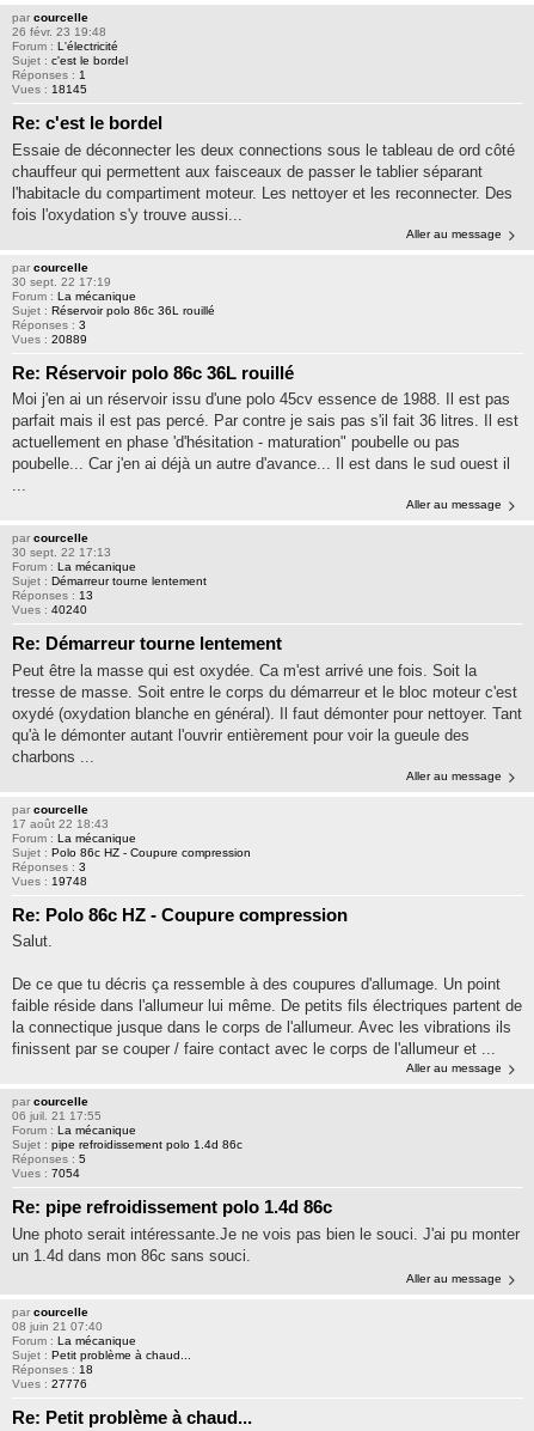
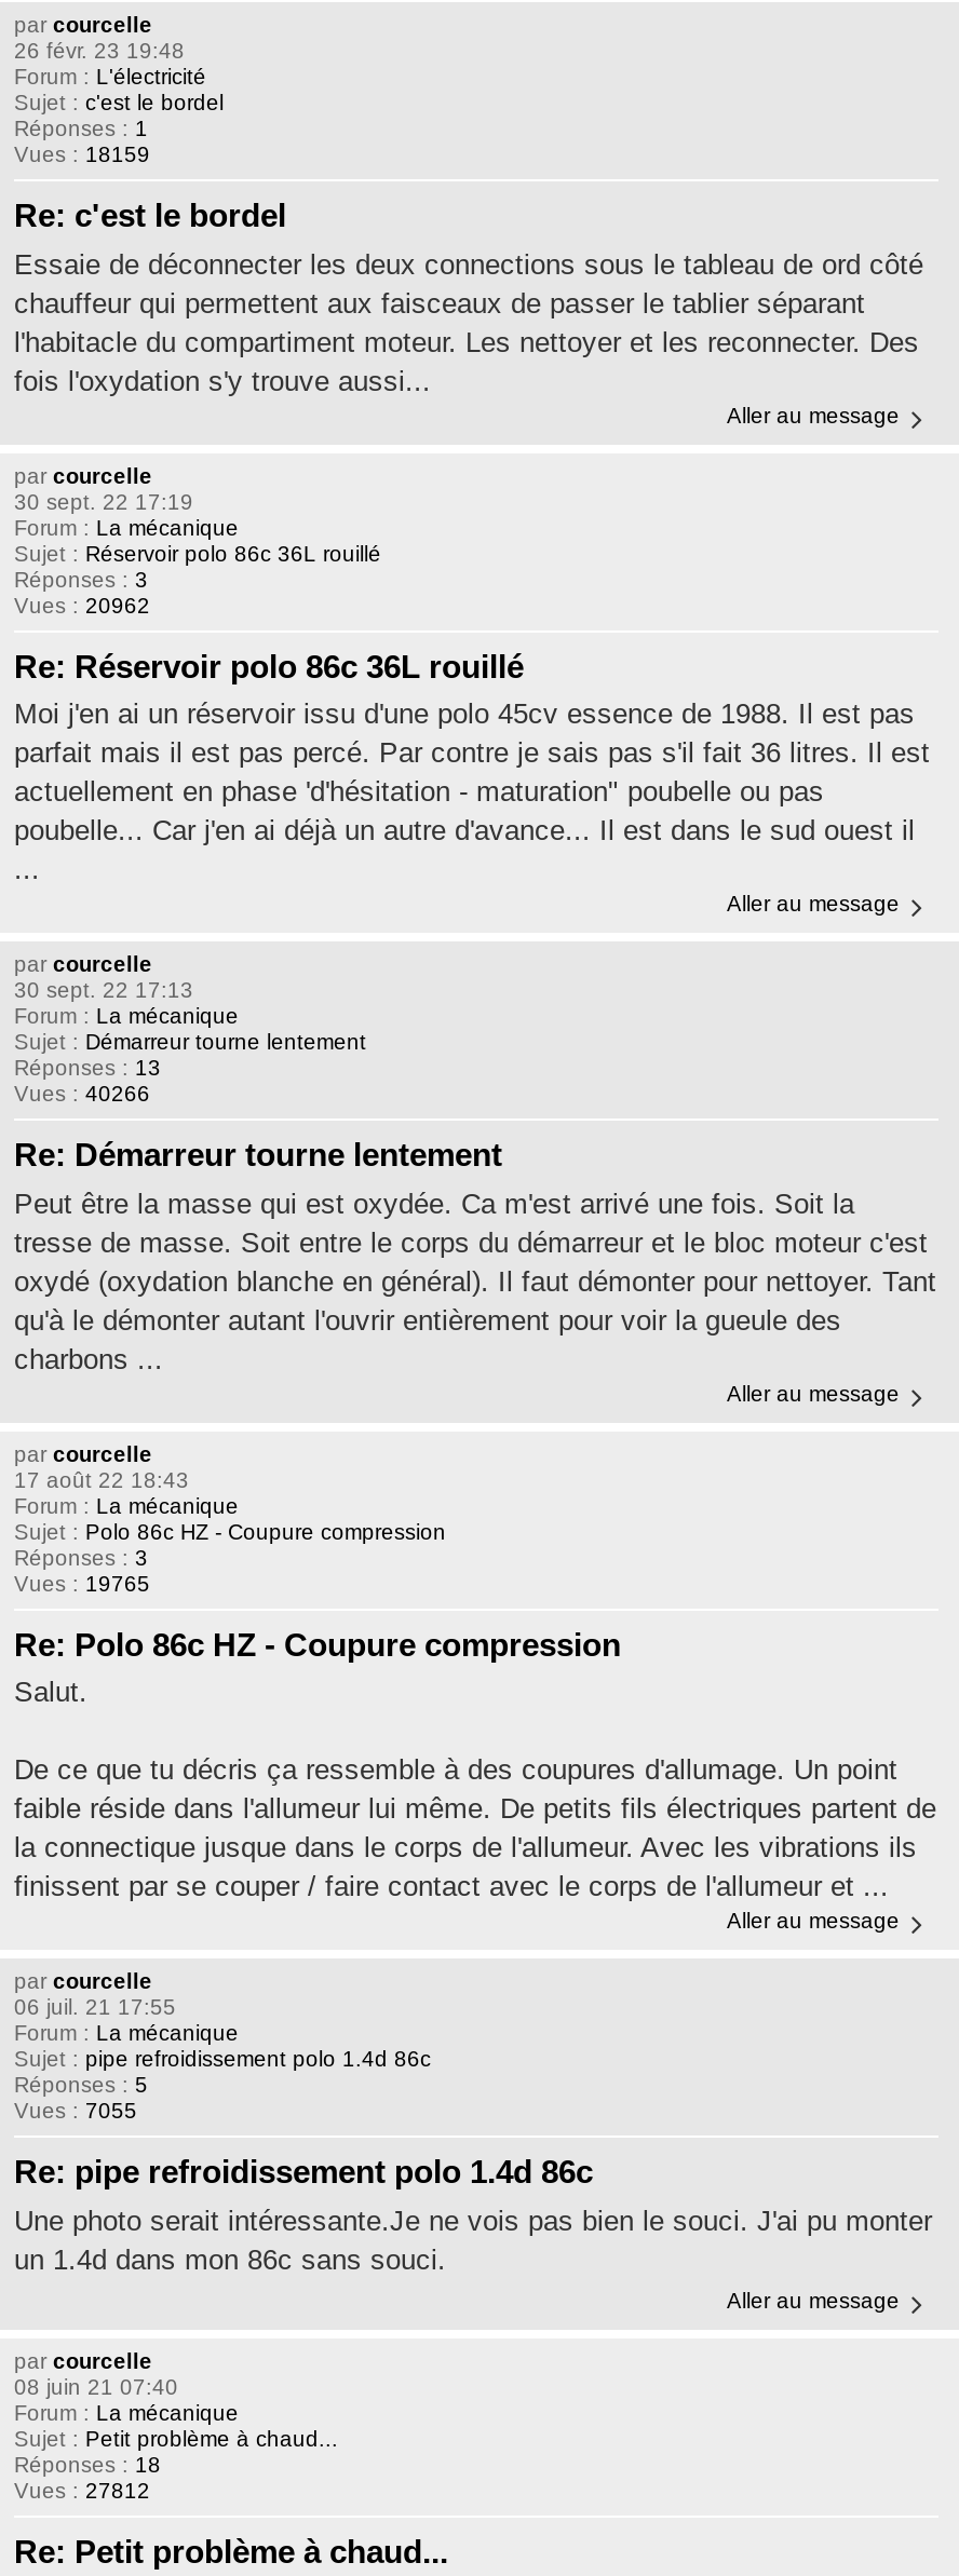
[12,83,87,96] Vues : 18145 -> [14,143,150,166] Vues : 18159
[12,332,87,345] Vues : 20889 -> [14,593,150,616] Vues : 20962
[12,603,87,616] Vues : 40240 -> [14,1082,150,1106] Vues : 40266
[12,874,87,887] Vues : 19748 -> [14,1571,150,1595] Vues : 19765
[12,1167,80,1180] Vues : 7054 -> [14,2099,137,2123] Vues : 7055
[12,1377,87,1390] Vues : 27776 -> [14,2478,150,2502] Vues : 27812

